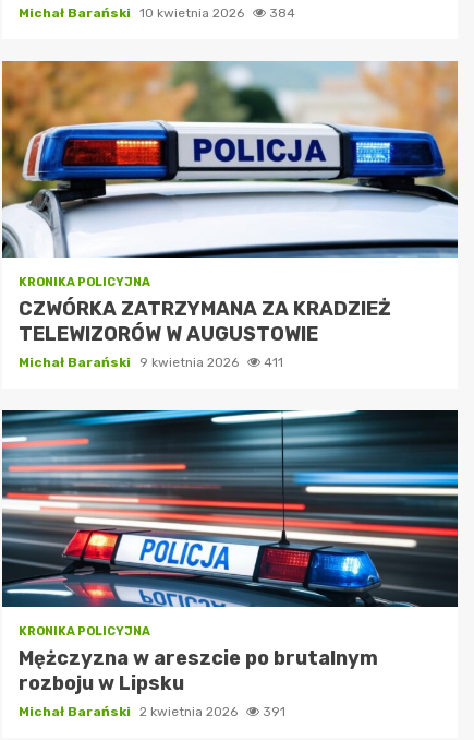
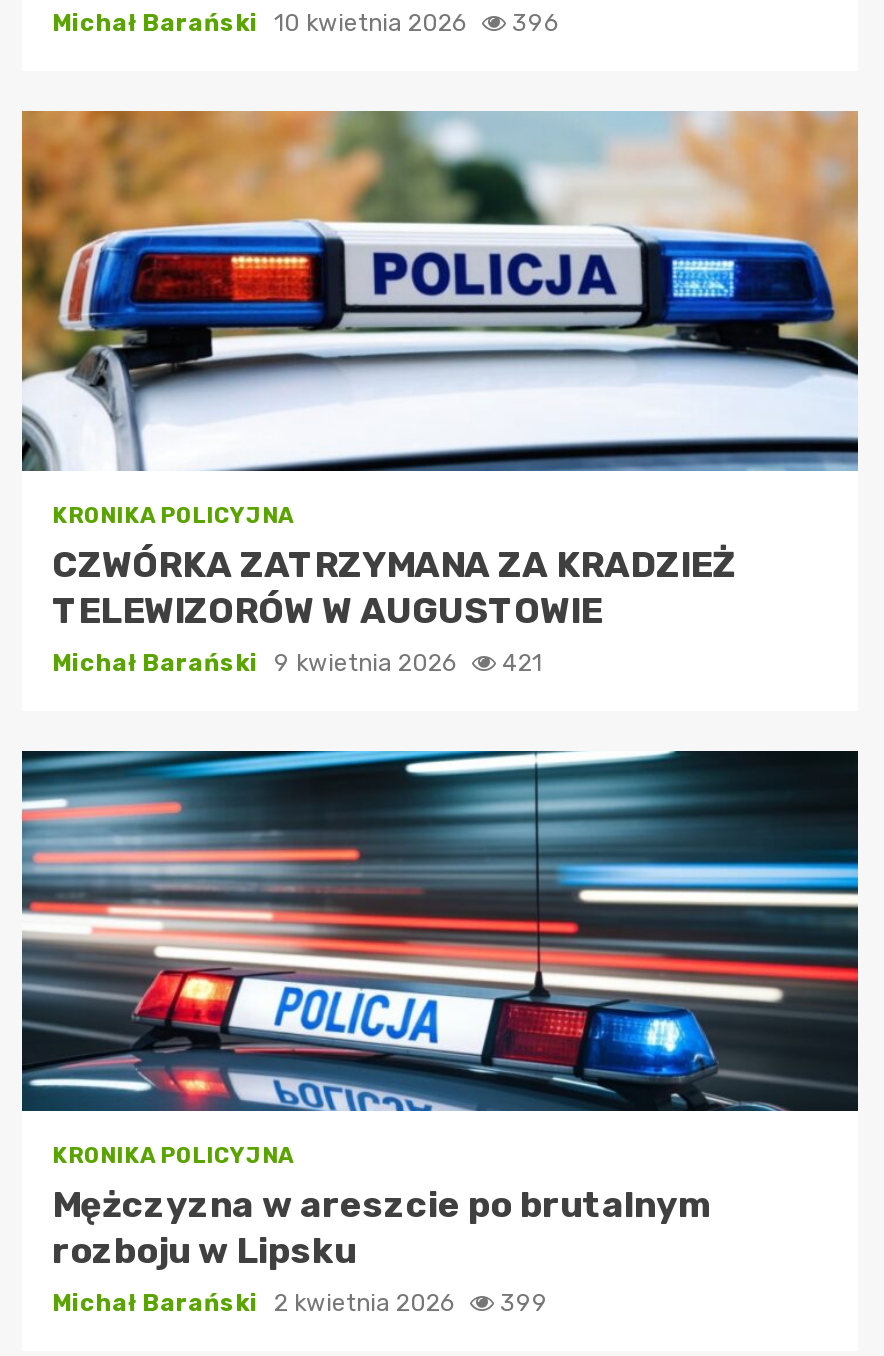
[19,5,295,21] Michał Barański 10 kwietnia 2026 384 -> [52,9,558,37] Michał Barański 10 kwietnia 2026 396
[19,355,283,370] Michał Barański 9 kwietnia 2026 411 -> [52,649,542,677] Michał Barański 9 kwietnia 2026 421
[19,704,285,719] Michał Barański 2 kwietnia 2026 391 -> [52,1289,548,1317] Michał Barański 2 kwietnia 2026 399

